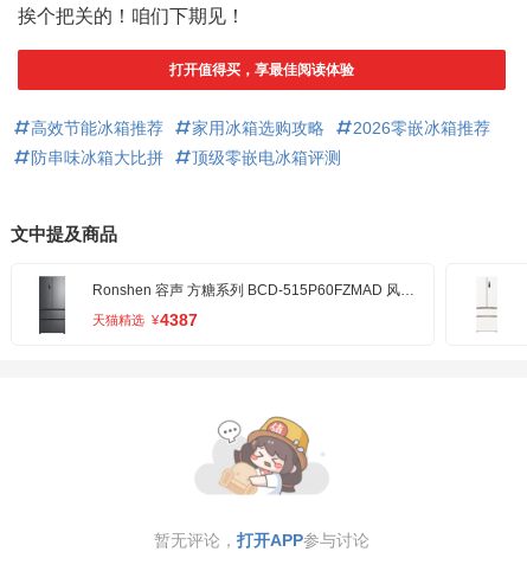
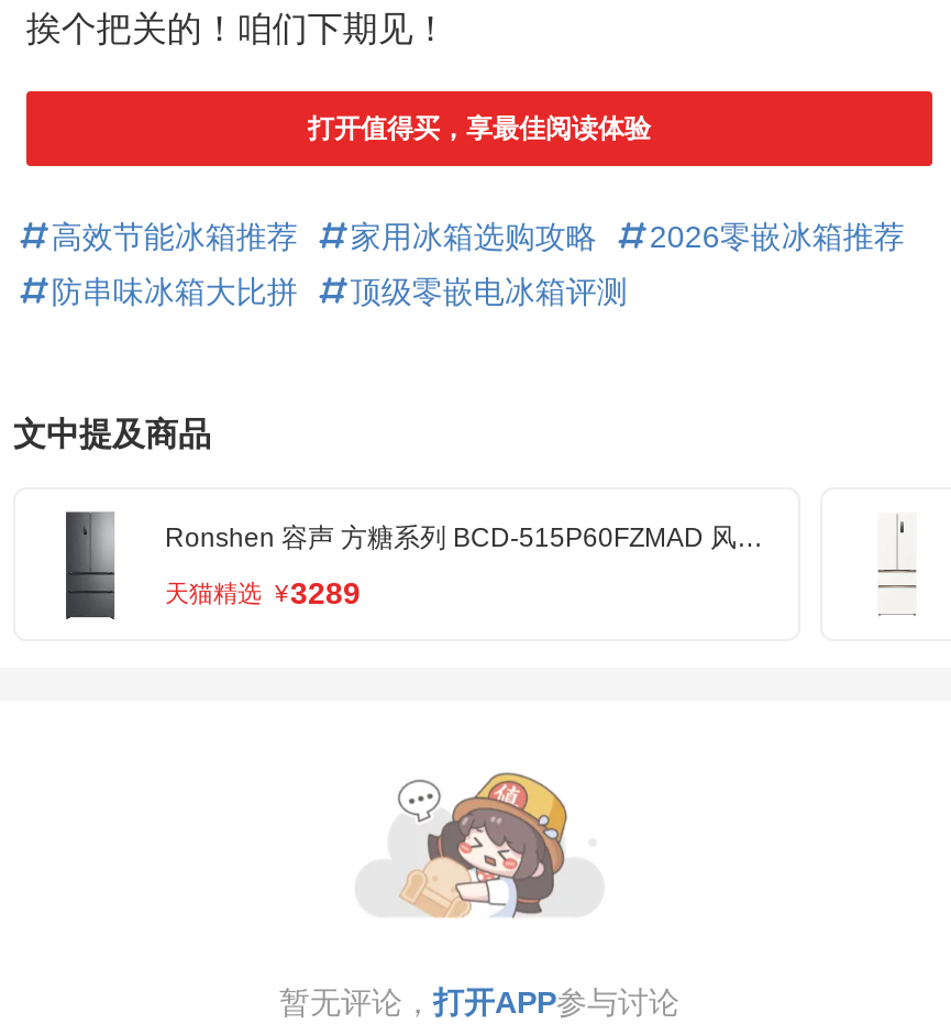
[92,311,198,330] 天猫精选 ¥4387 -> [165,576,361,611] 天猫精选 ¥3289

